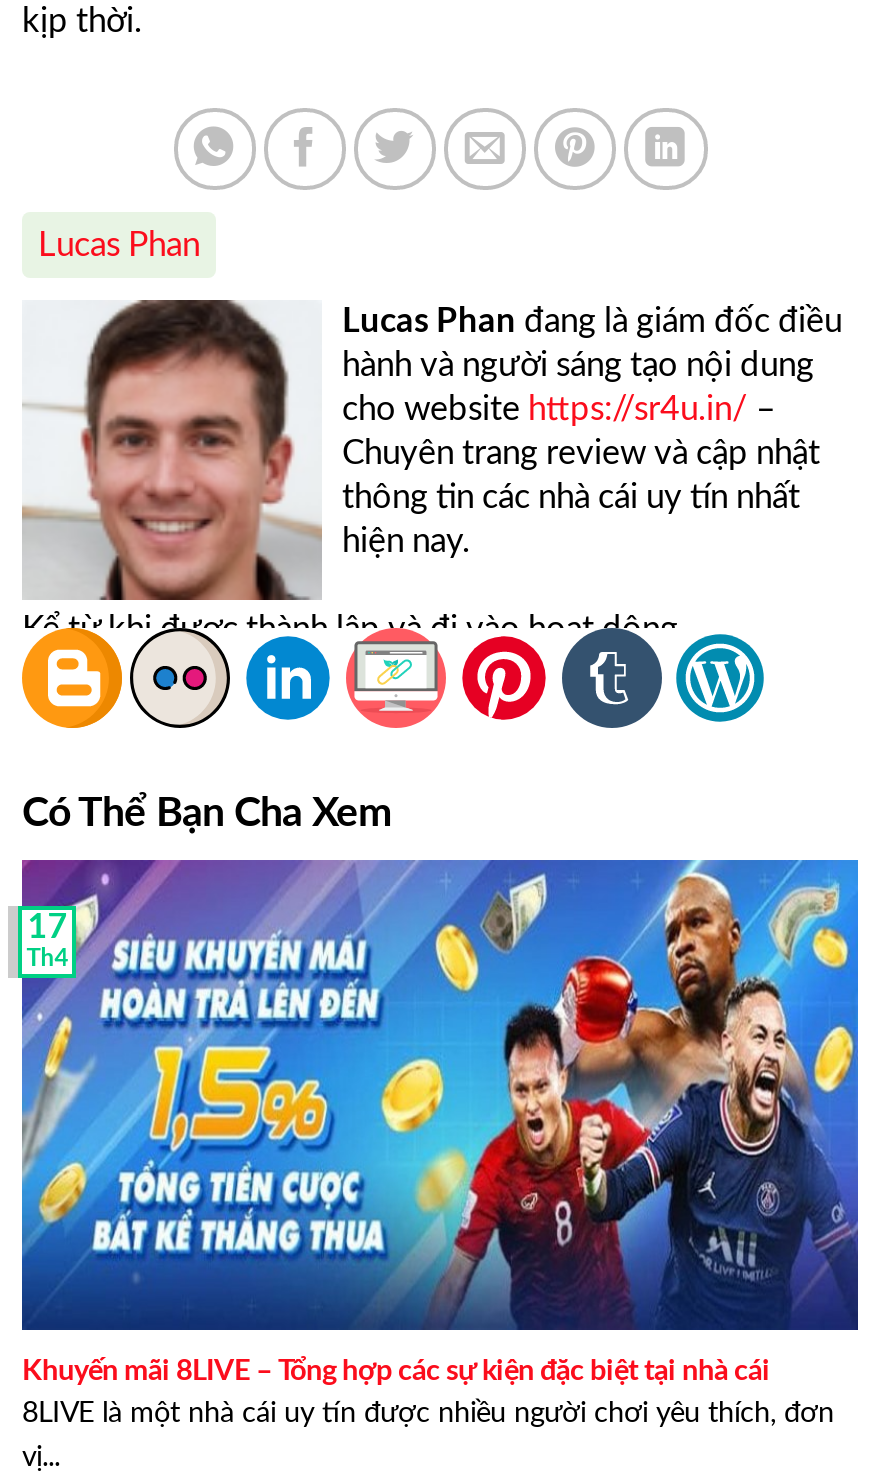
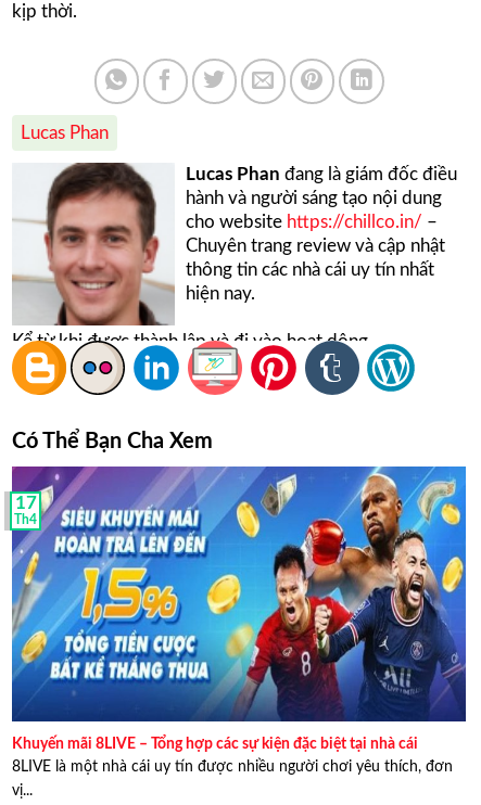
[342,392,776,426] cho website https://sr4u.in/ – -> [186,213,438,231] cho website https://chillco.in/ –

